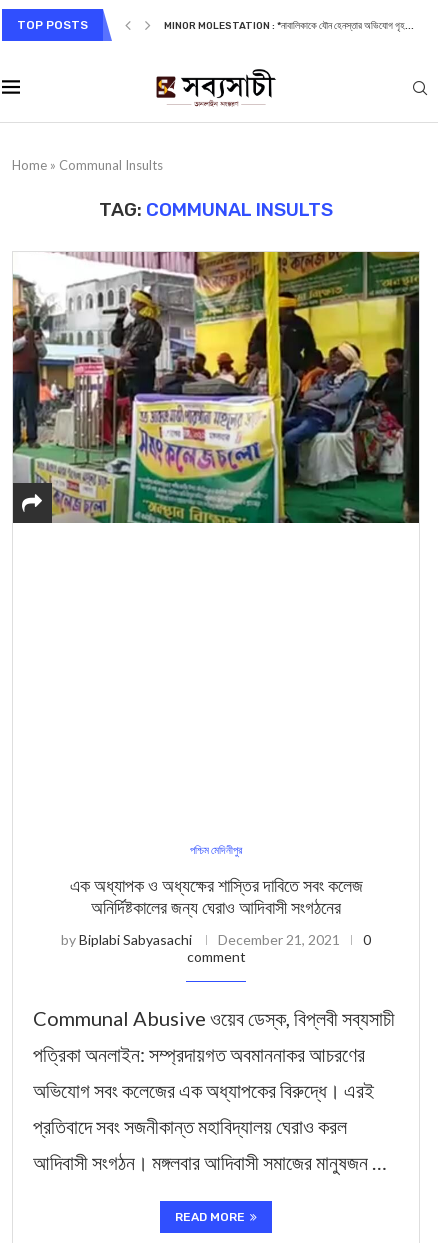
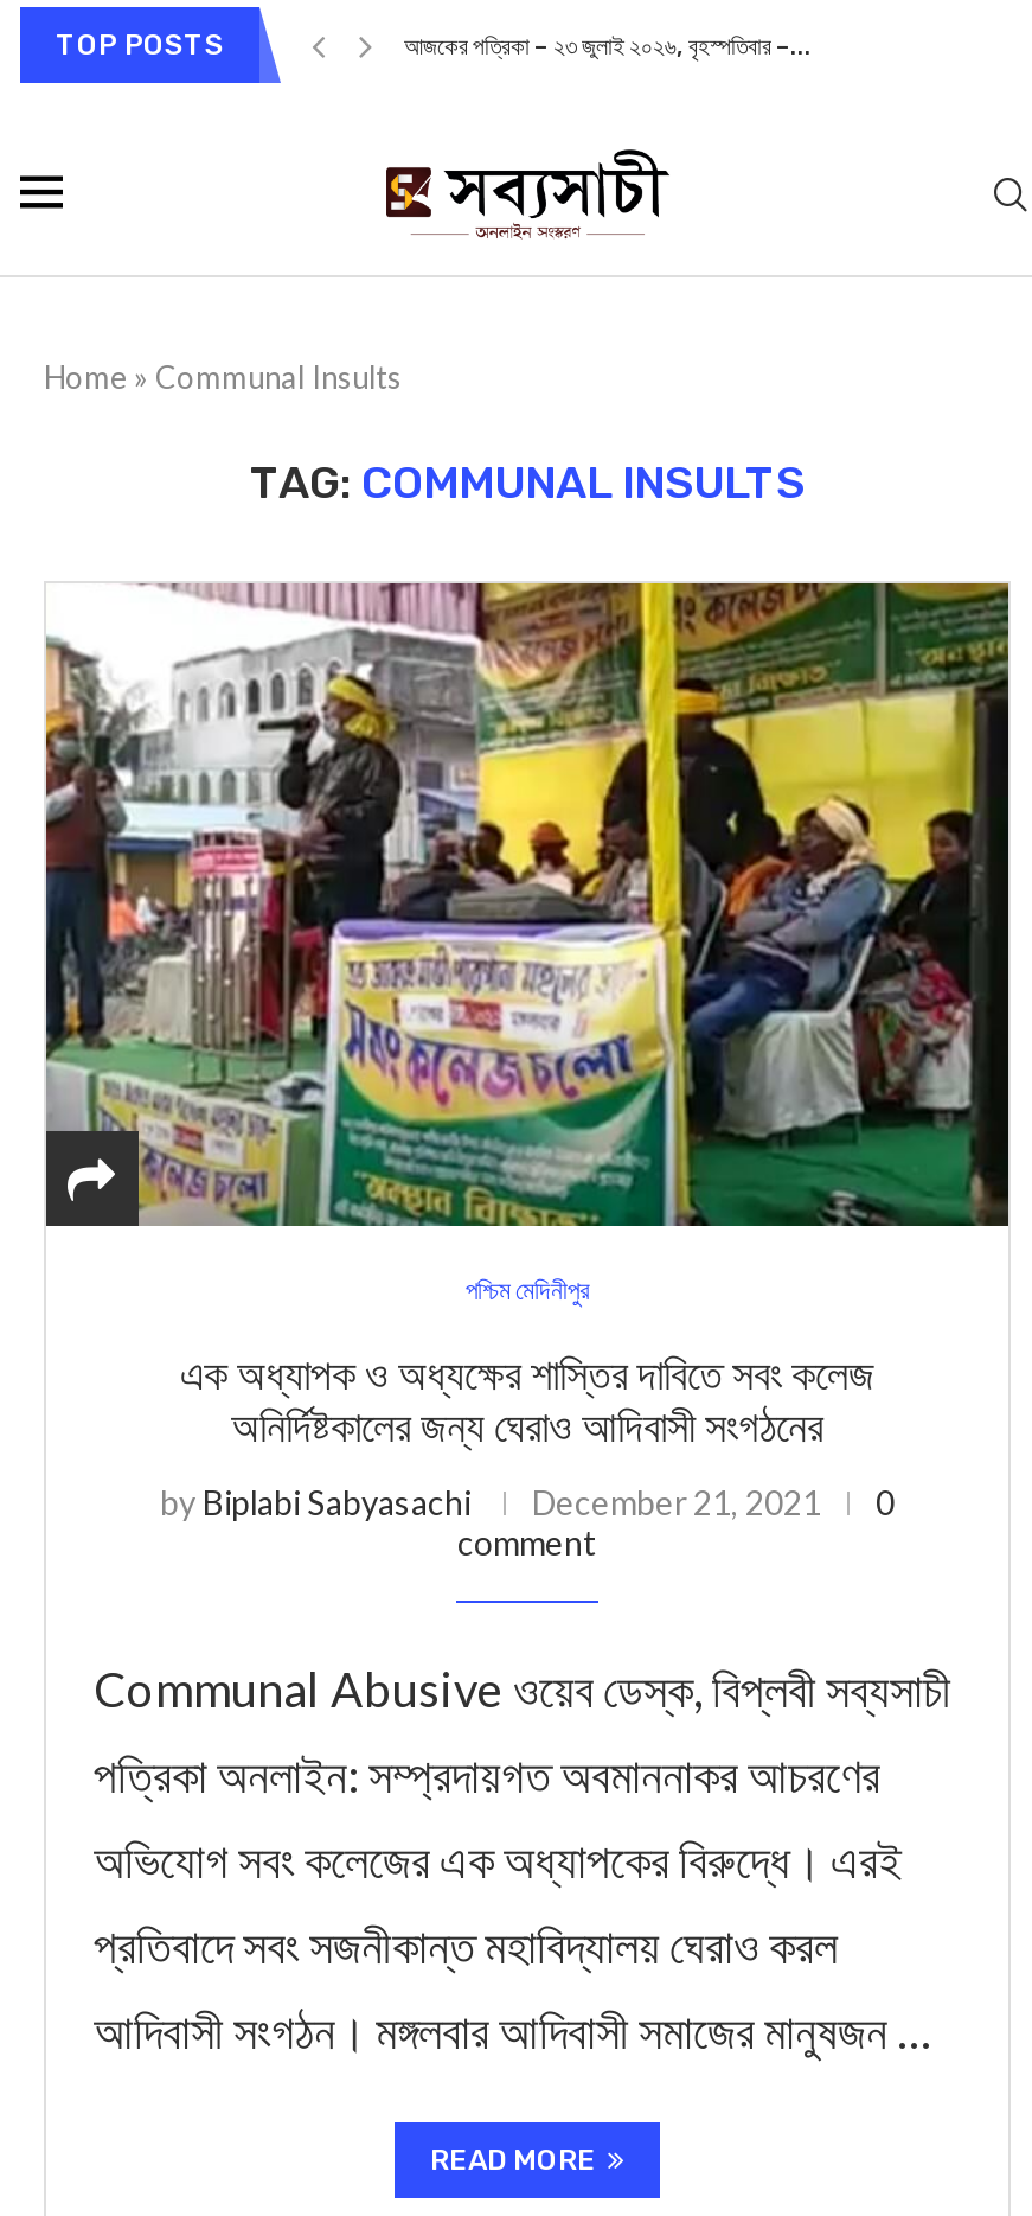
[164,20,414,32] MINOR MOLESTATION : *নাবালিকাকে যৌন হেনস্তার অভিযোগ গৃহ... -> [404,33,812,62] আজকের পত্রিকা – ২৩ জুলাই ২০২৬, বৃহস্পতিবার –...

